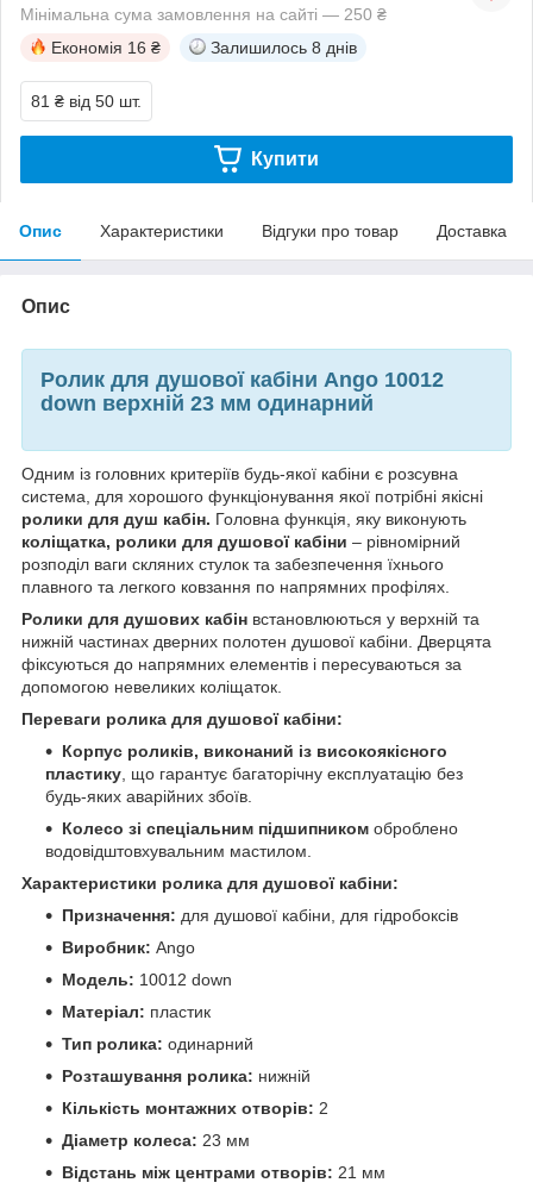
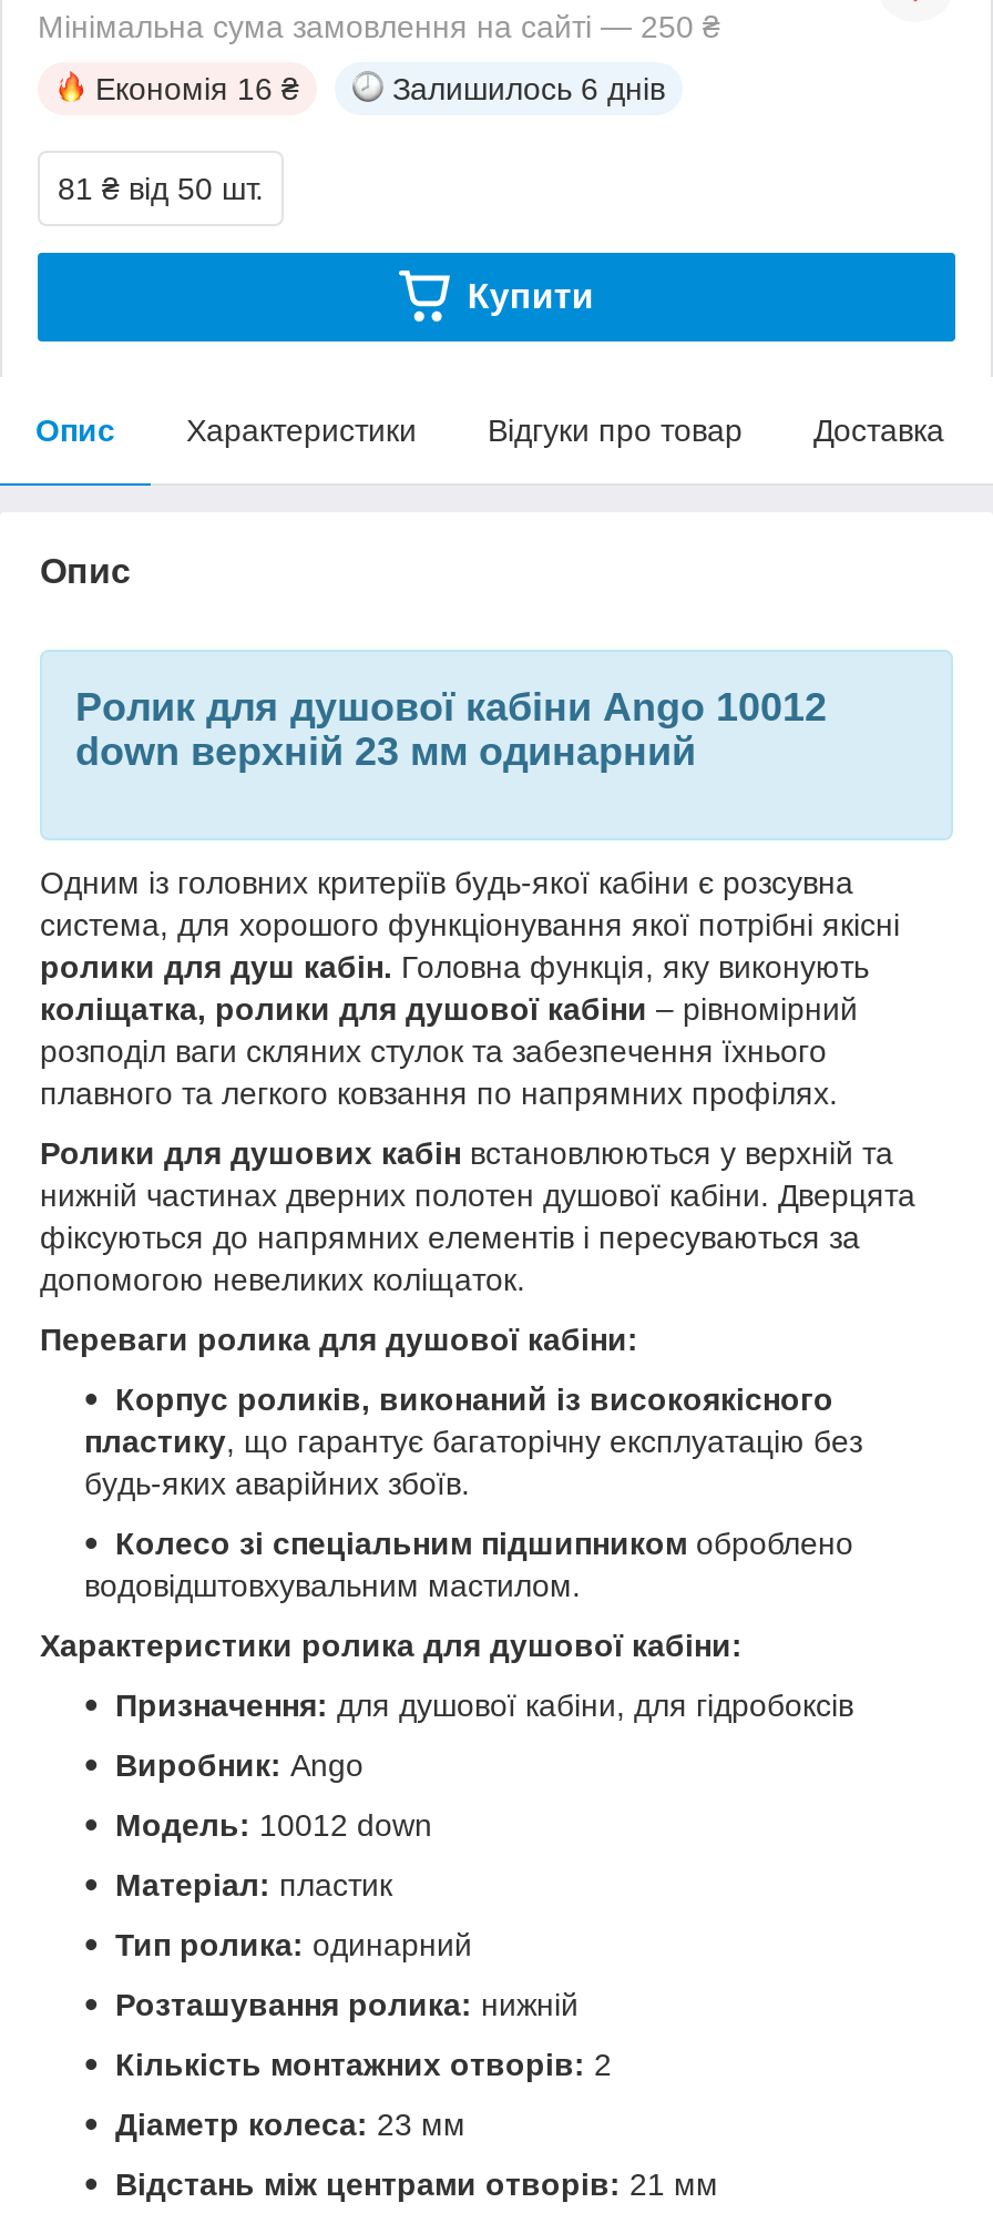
[211,38,357,57] Залишилось 8 днів -> [392,71,665,106] Залишилось 6 днів

